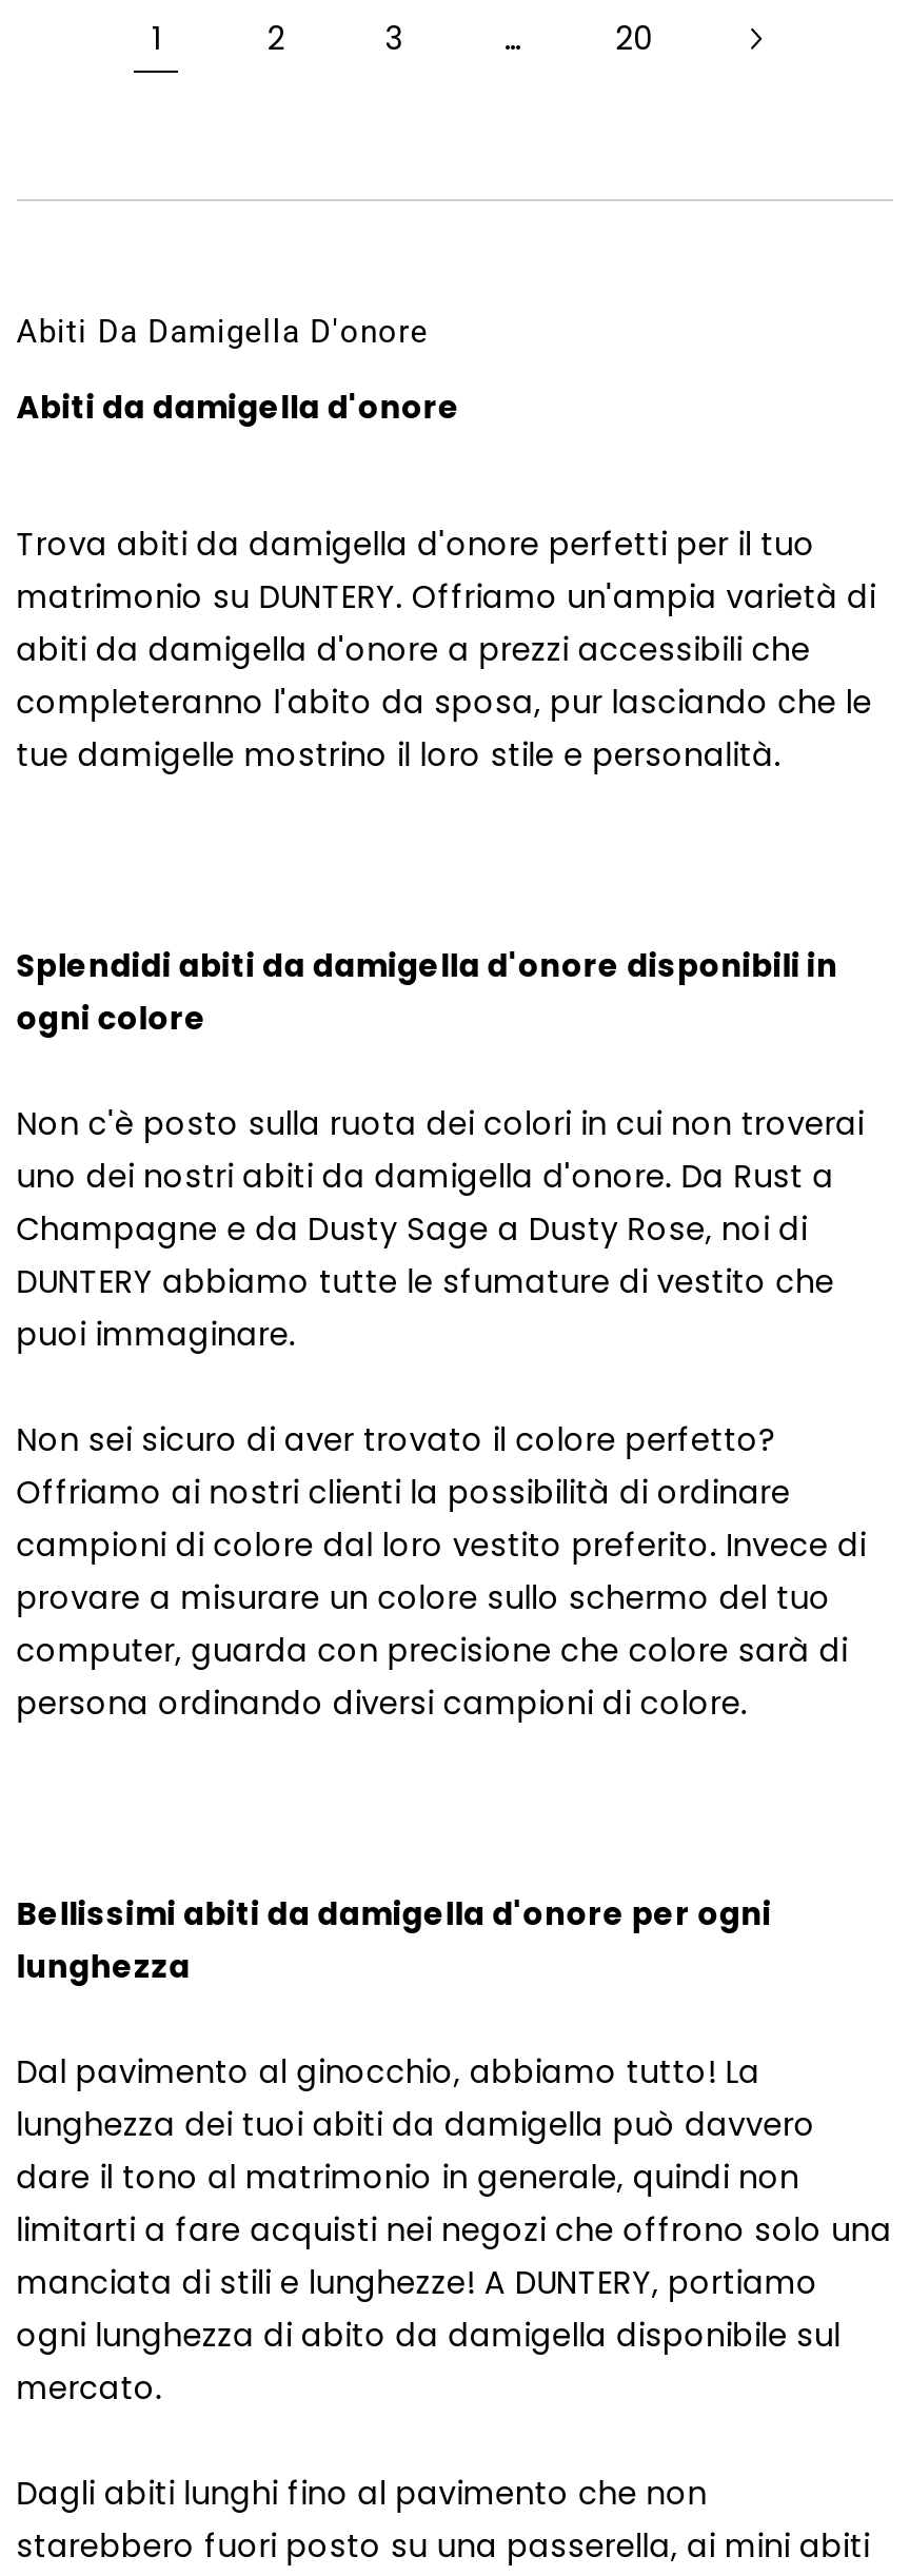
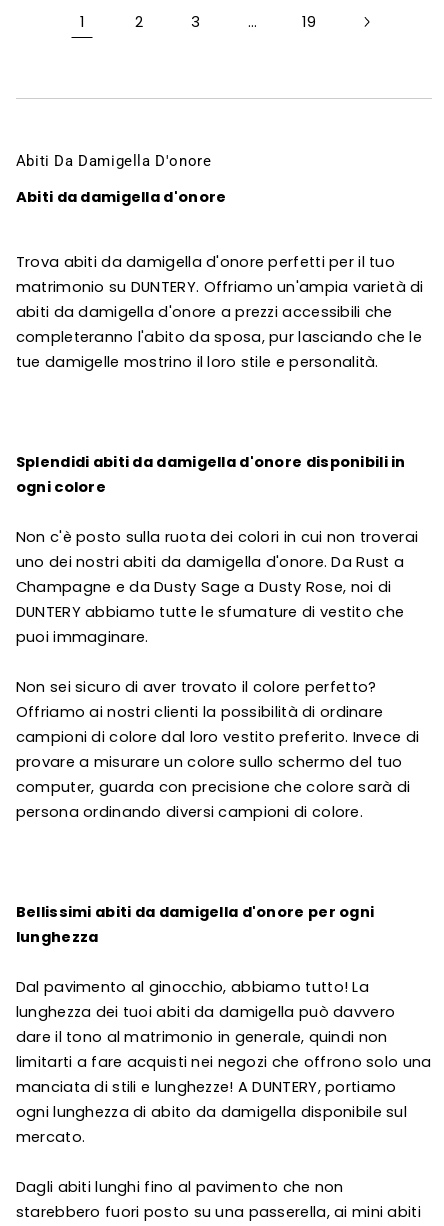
[615,18,653,60] 20 -> [302,12,316,32] 19

